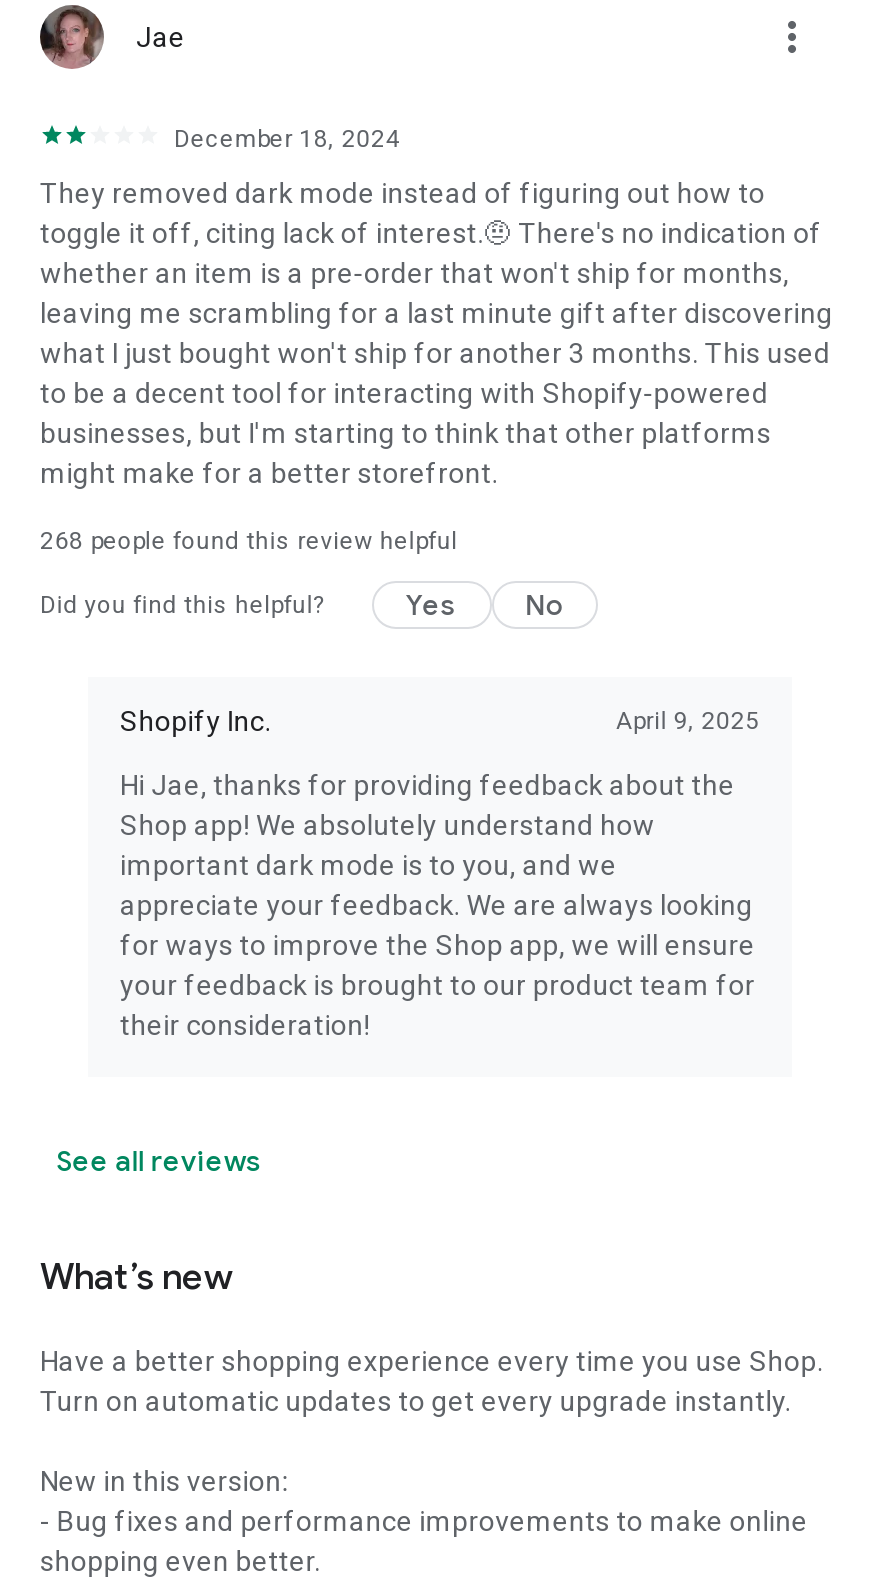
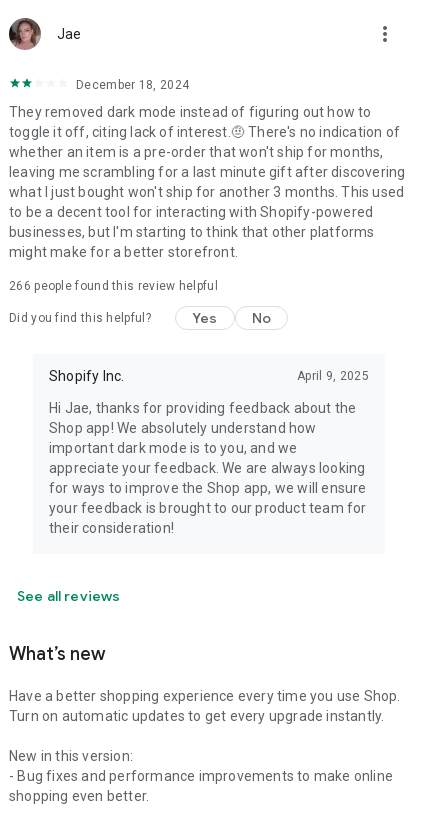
[40,527,458,555] 268 people found this review helpful -> [9,279,218,293] 266 people found this review helpful

